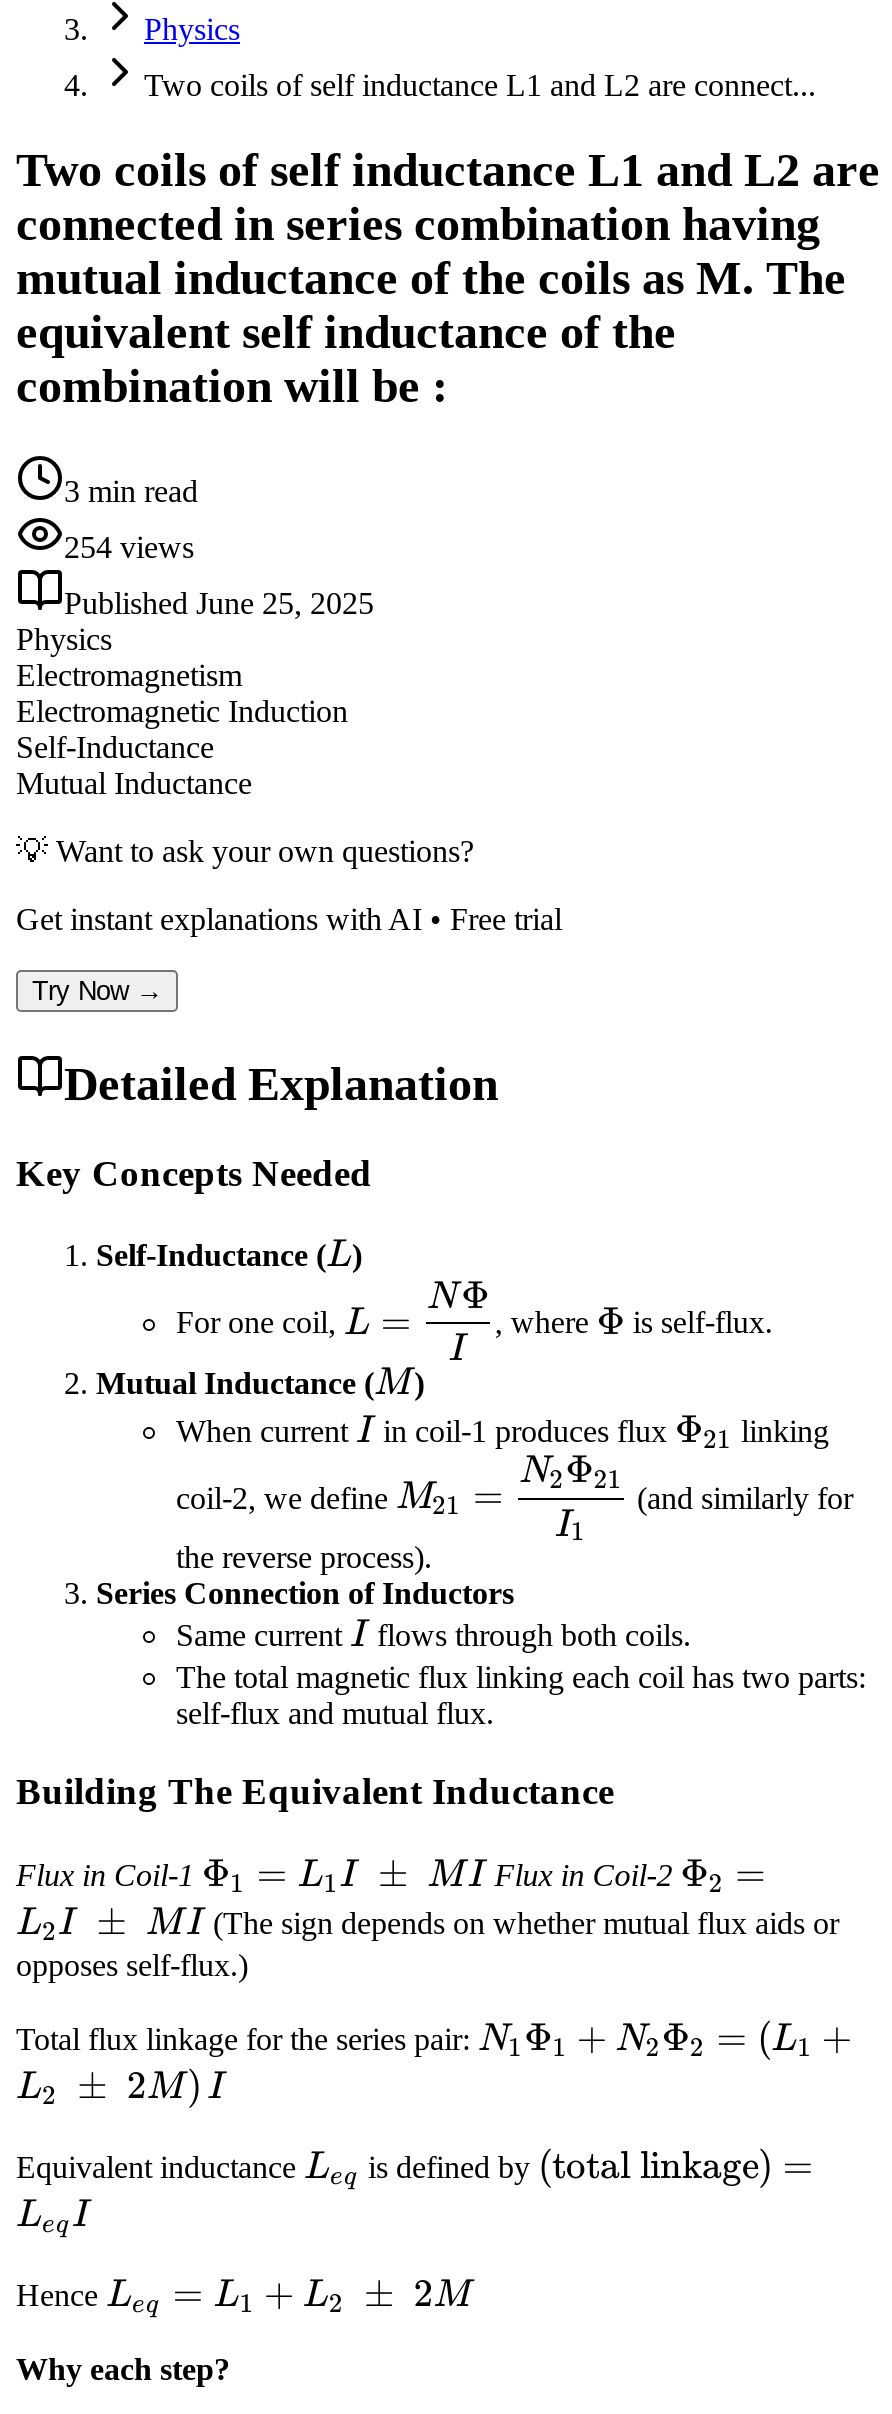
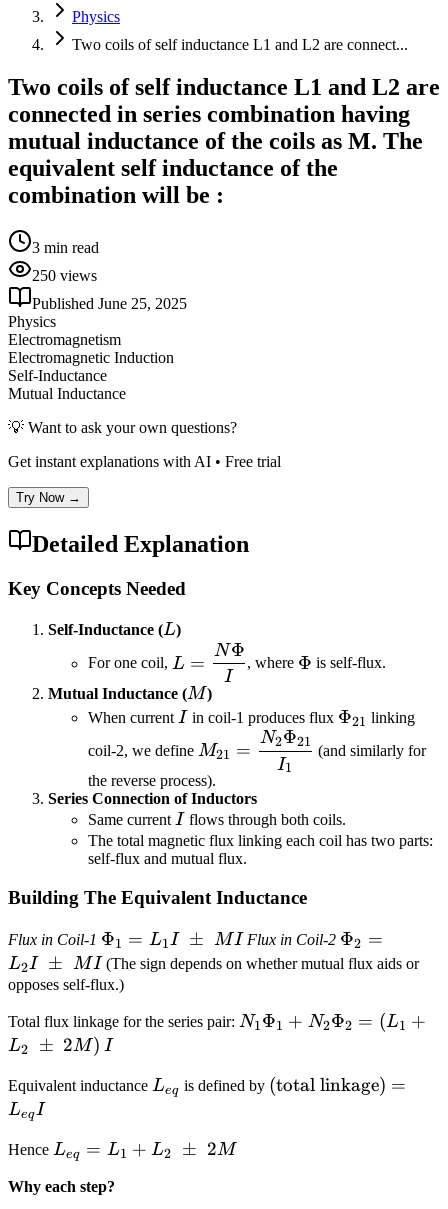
[64,530,194,564] 254 views -> [32,267,97,284] 250 views

